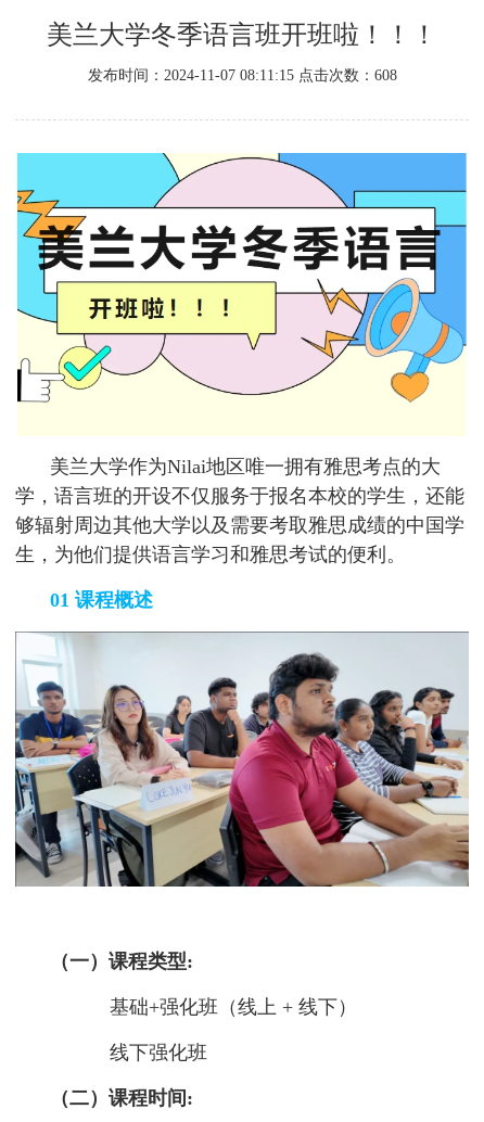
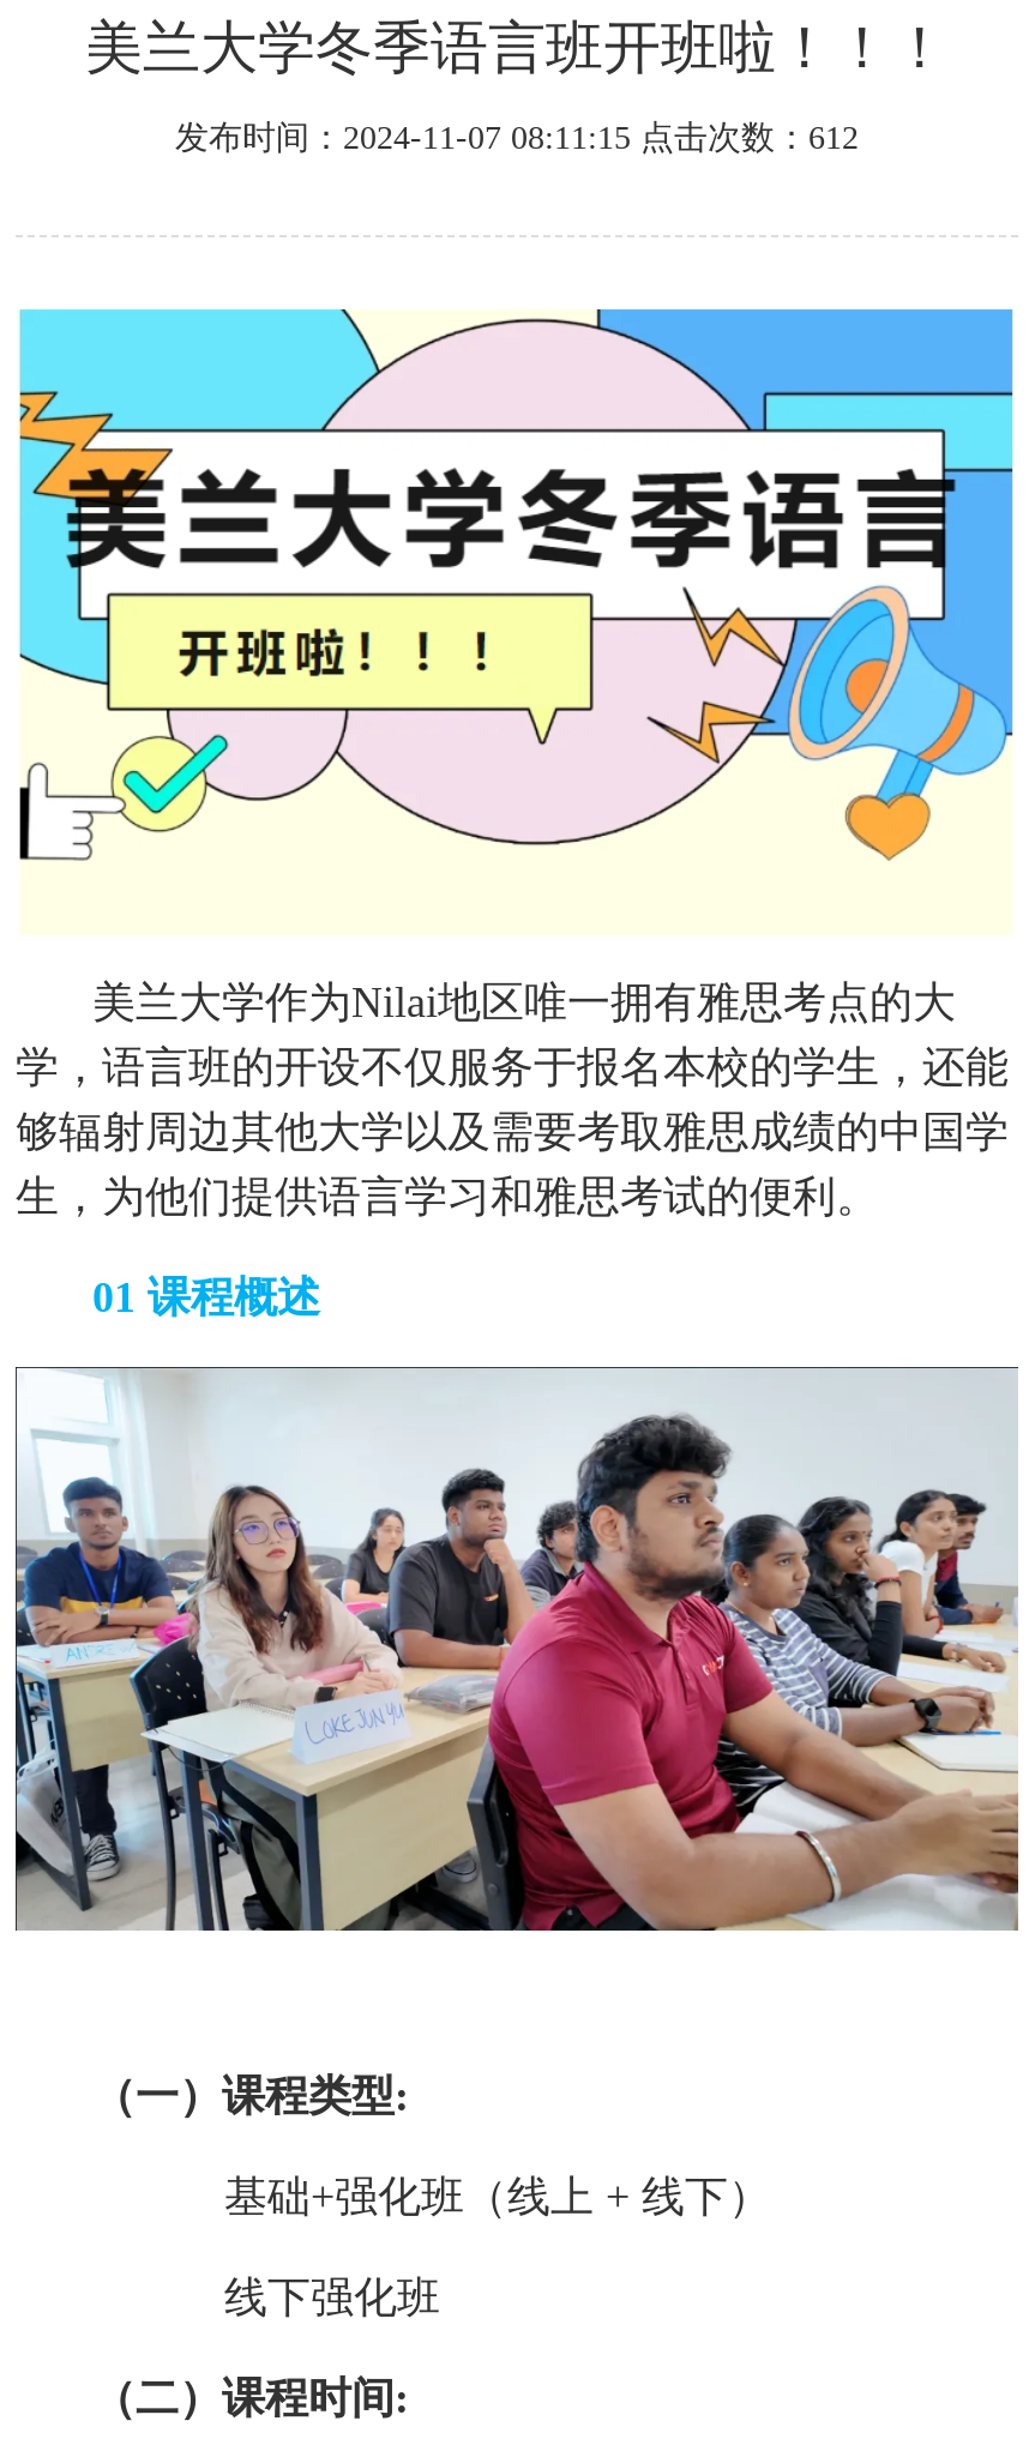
[87,67,397,83] 发布时间：2024-11-07 08:11:15点击次数：608 -> [175,119,859,155] 发布时间：2024-11-07 08:11:15点击次数：612

